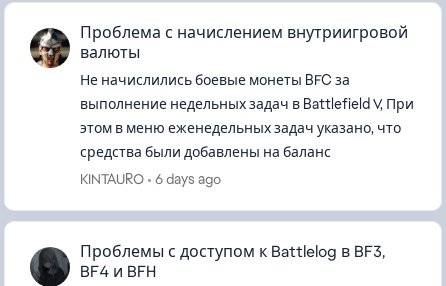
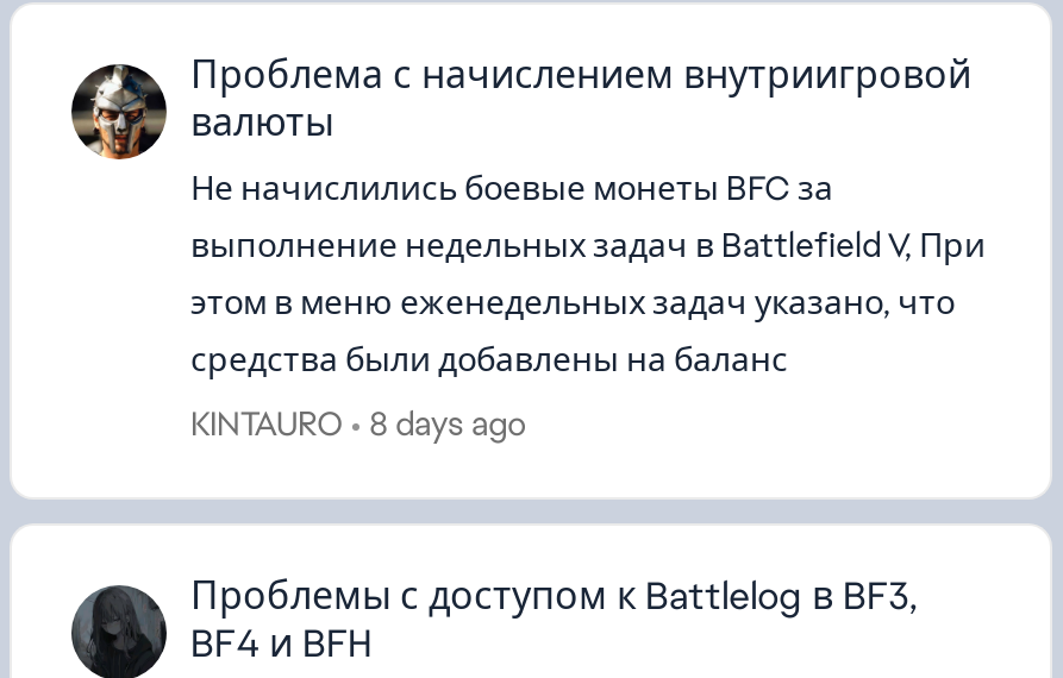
[80,170,221,188] KINTAURO 6 days ago -> [190,402,526,445] KINTAURO 8 days ago

